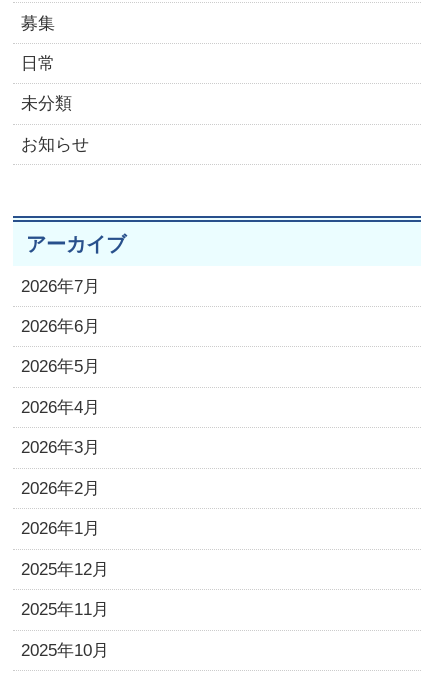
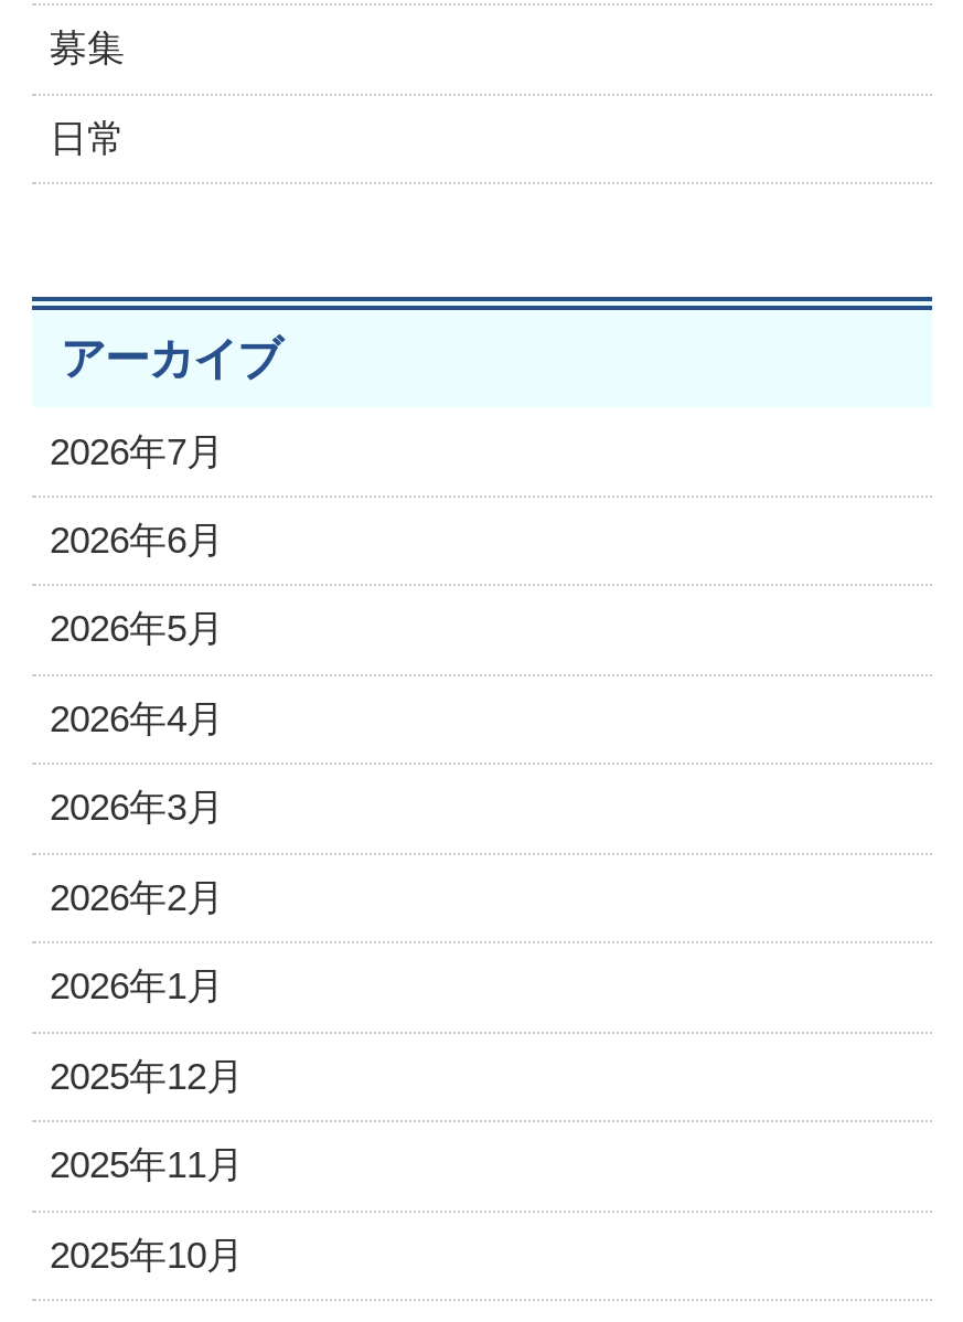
[21,94,89,154] 未分類 | お知らせ -> none

